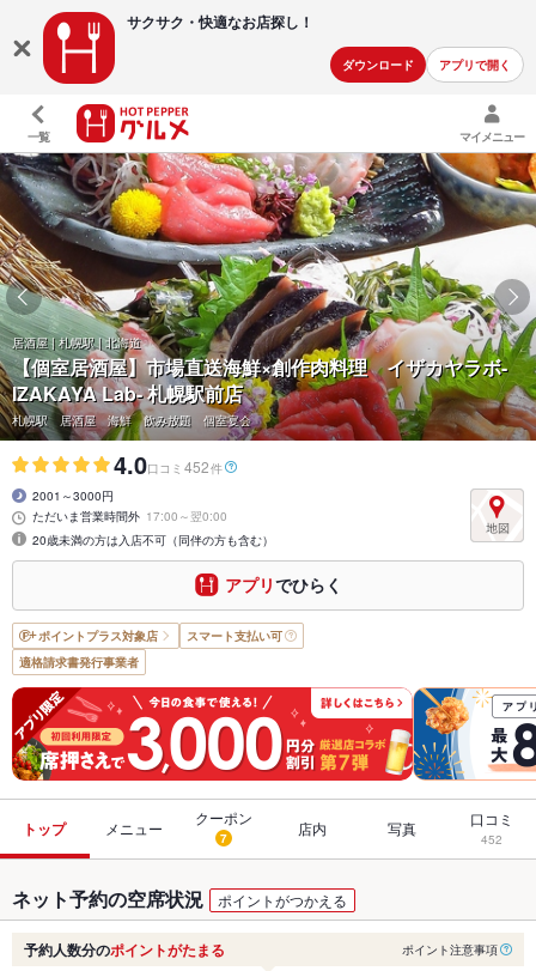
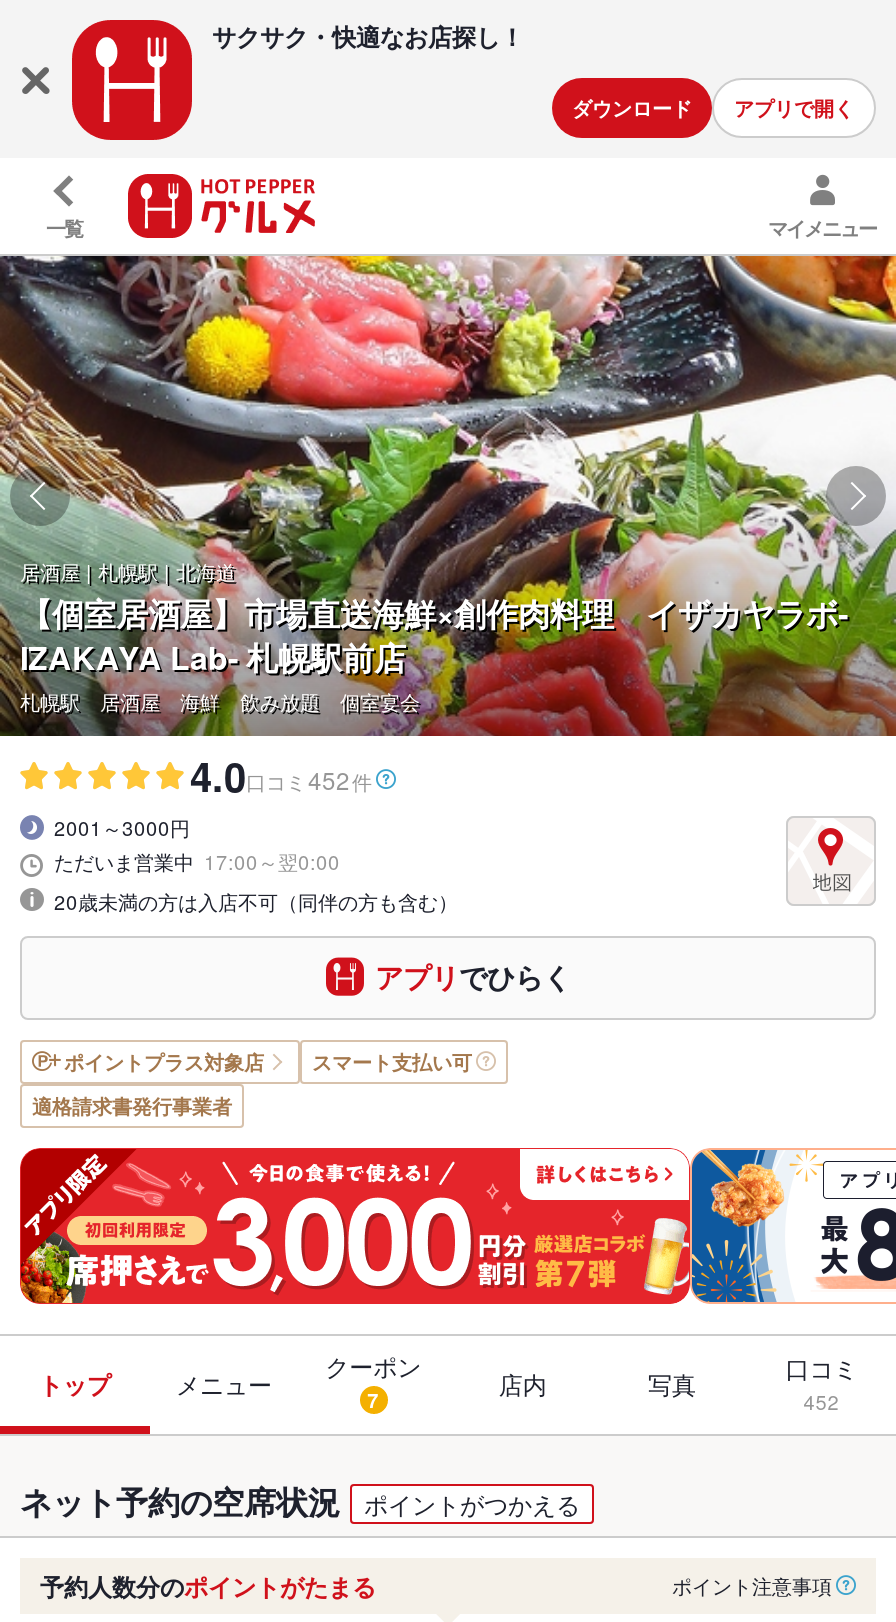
[29,508,227,525] ただいま営業時間外 17:00～翌0:00 -> [48,849,340,877] ただいま営業中 17:00～翌0:00

